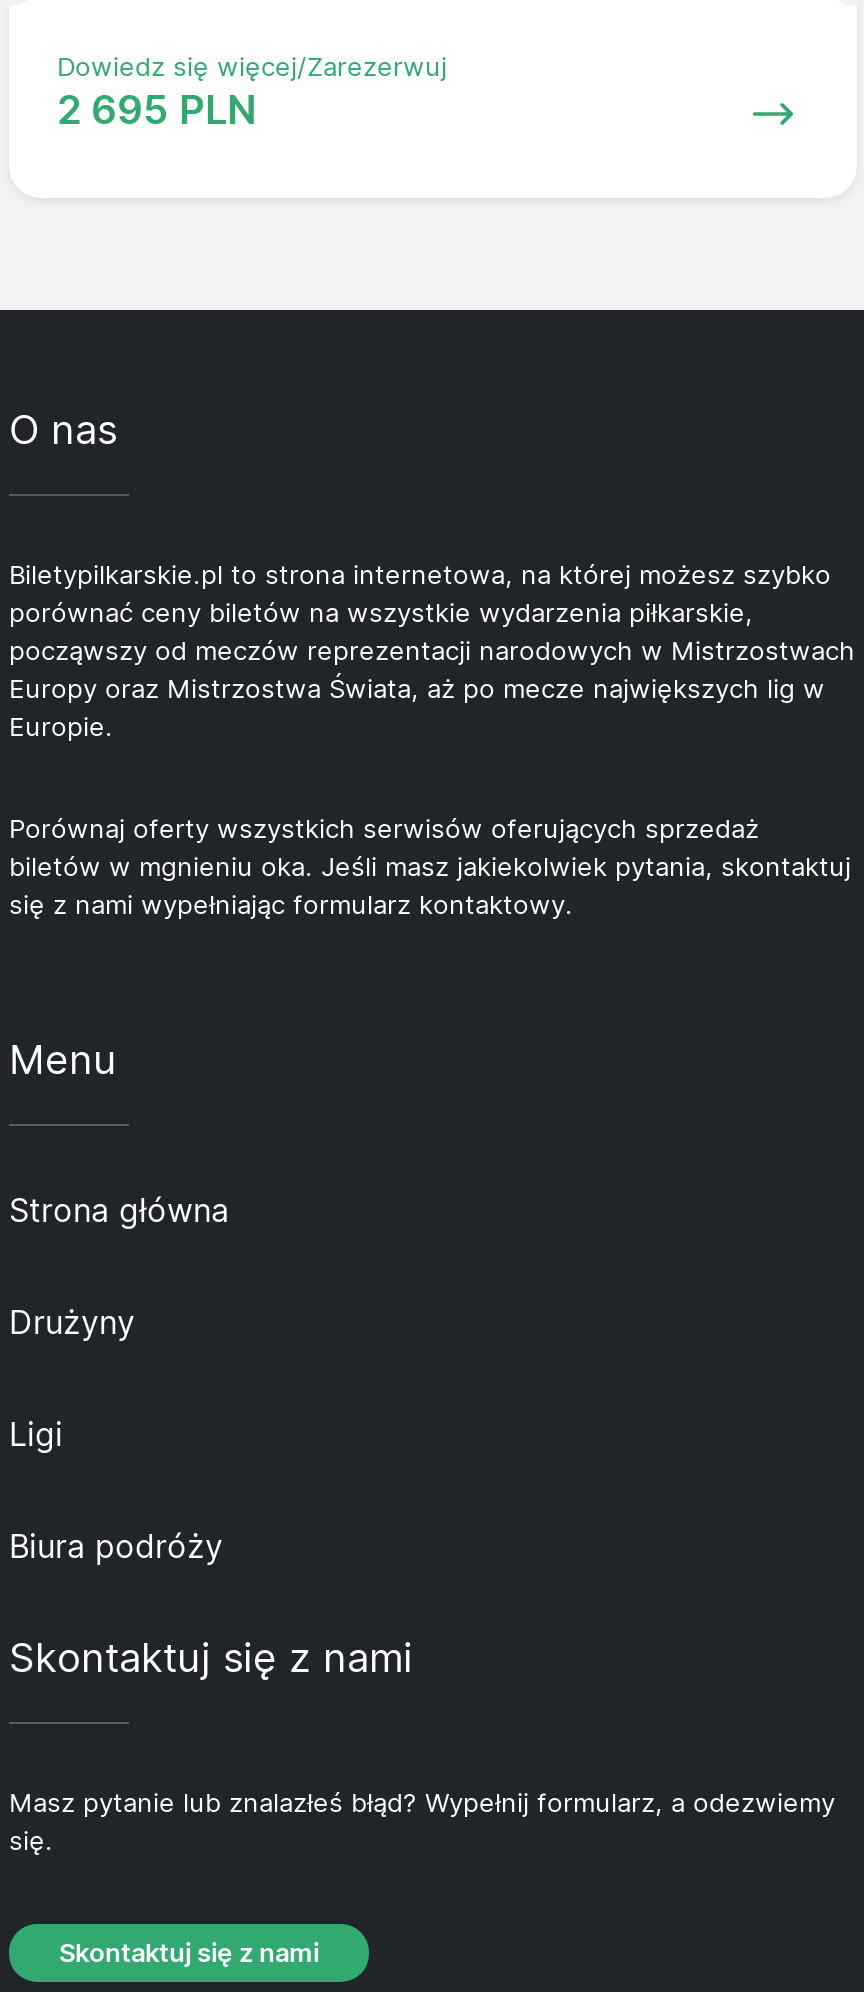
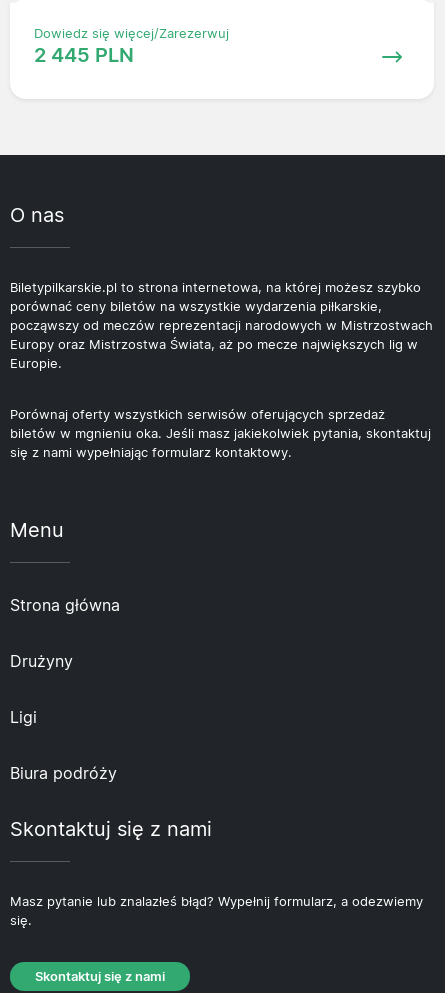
[57,86,257,134] 2 695 PLN -> [34,43,134,67] 2 445 PLN

